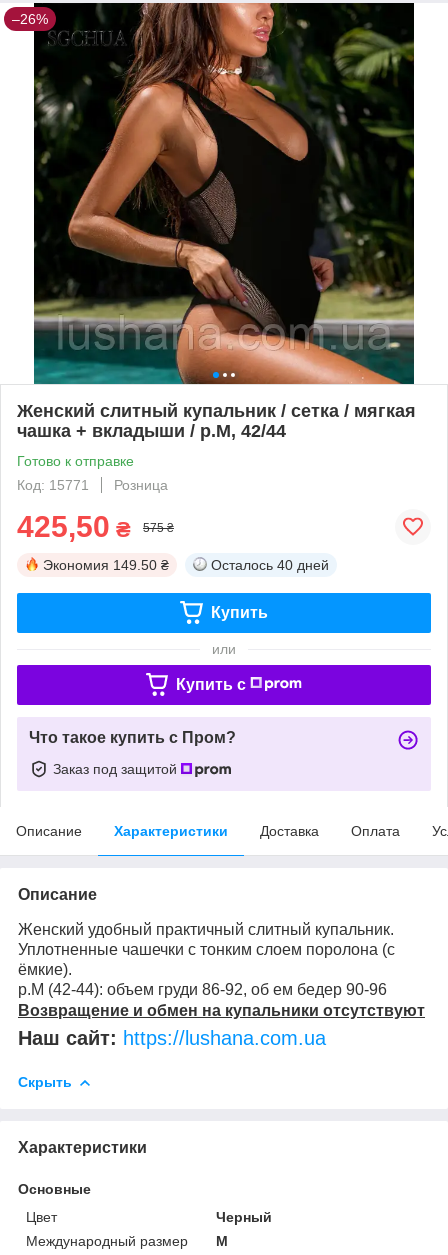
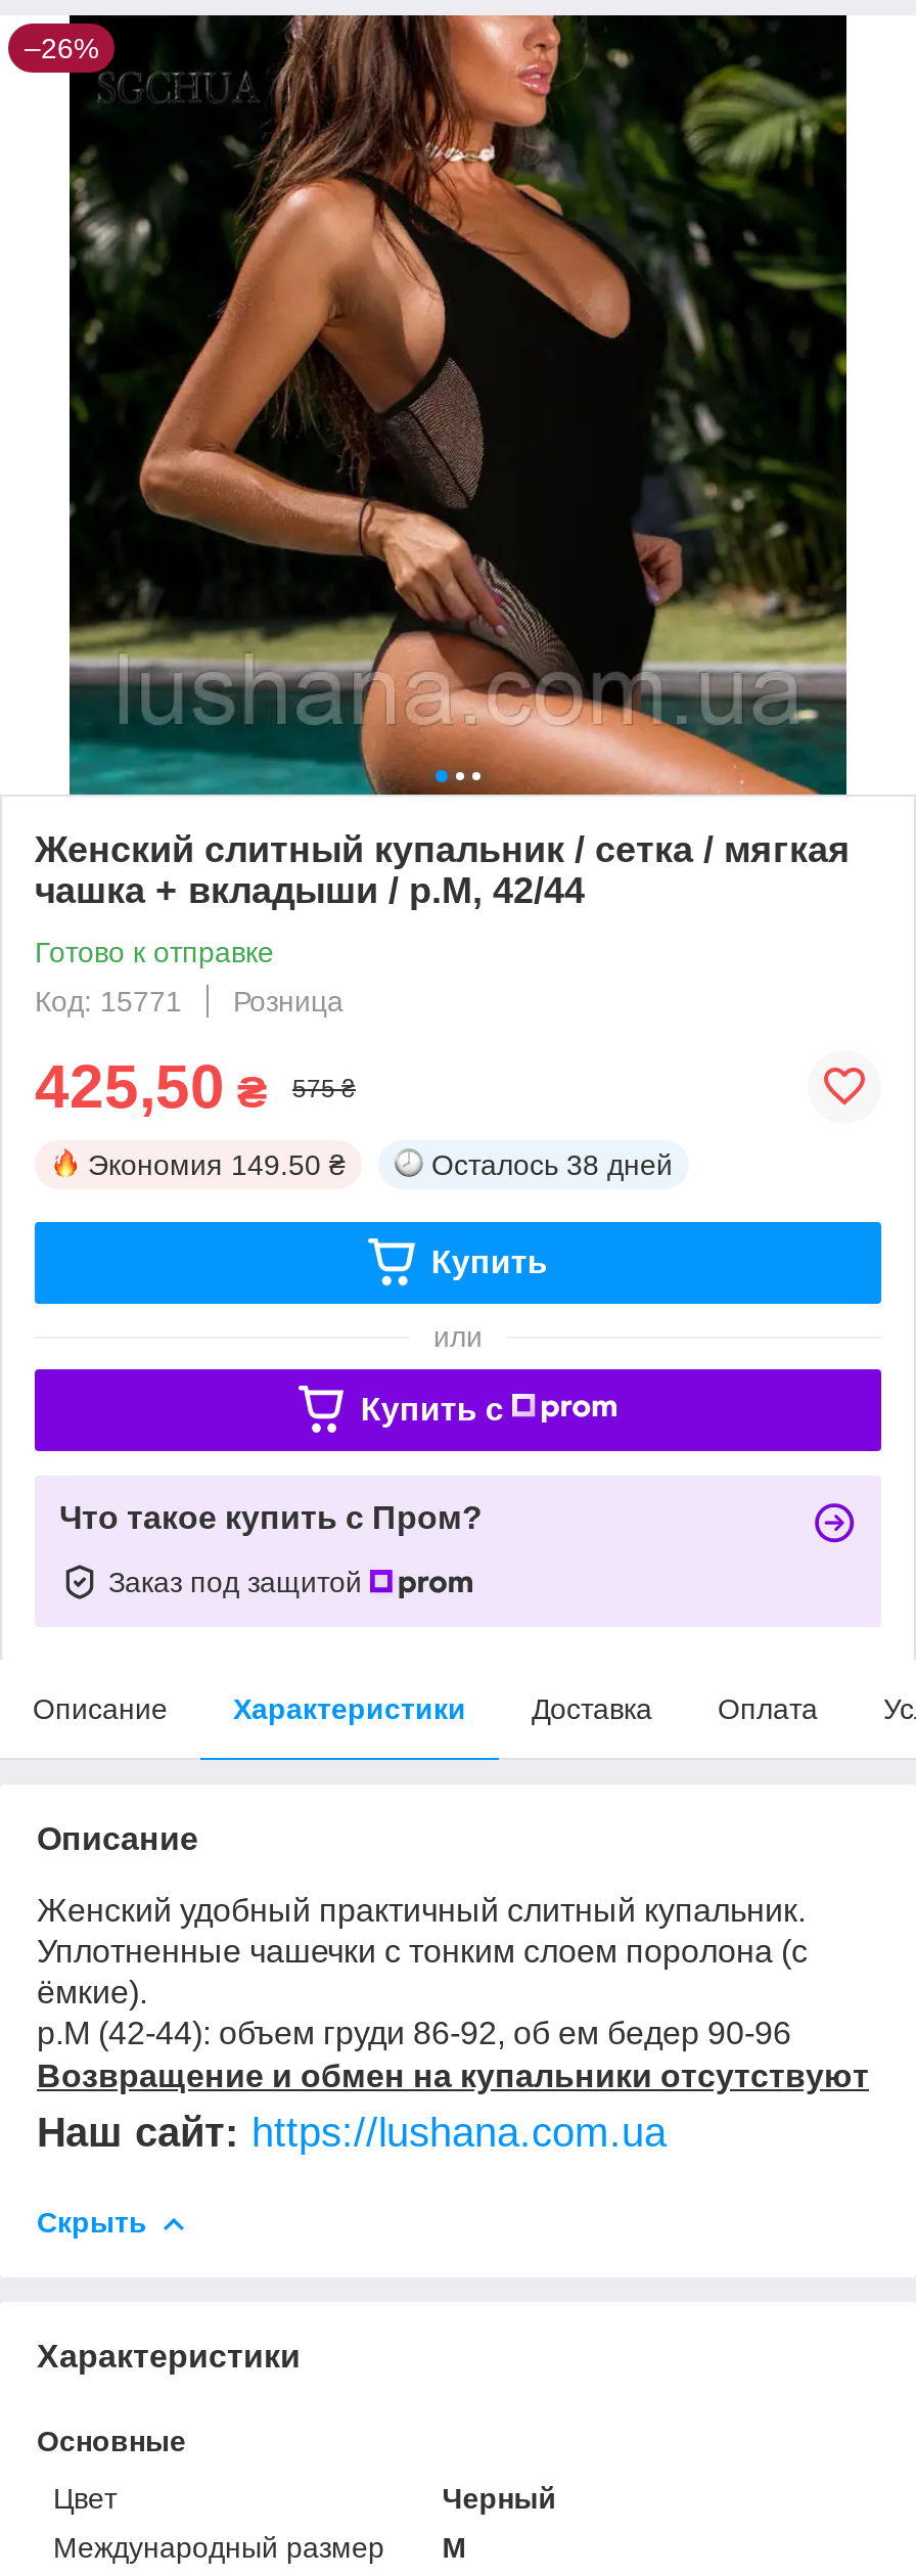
[211,557,329,573] Осталось 40 дней -> [431,1148,673,1181] Осталось 38 дней

